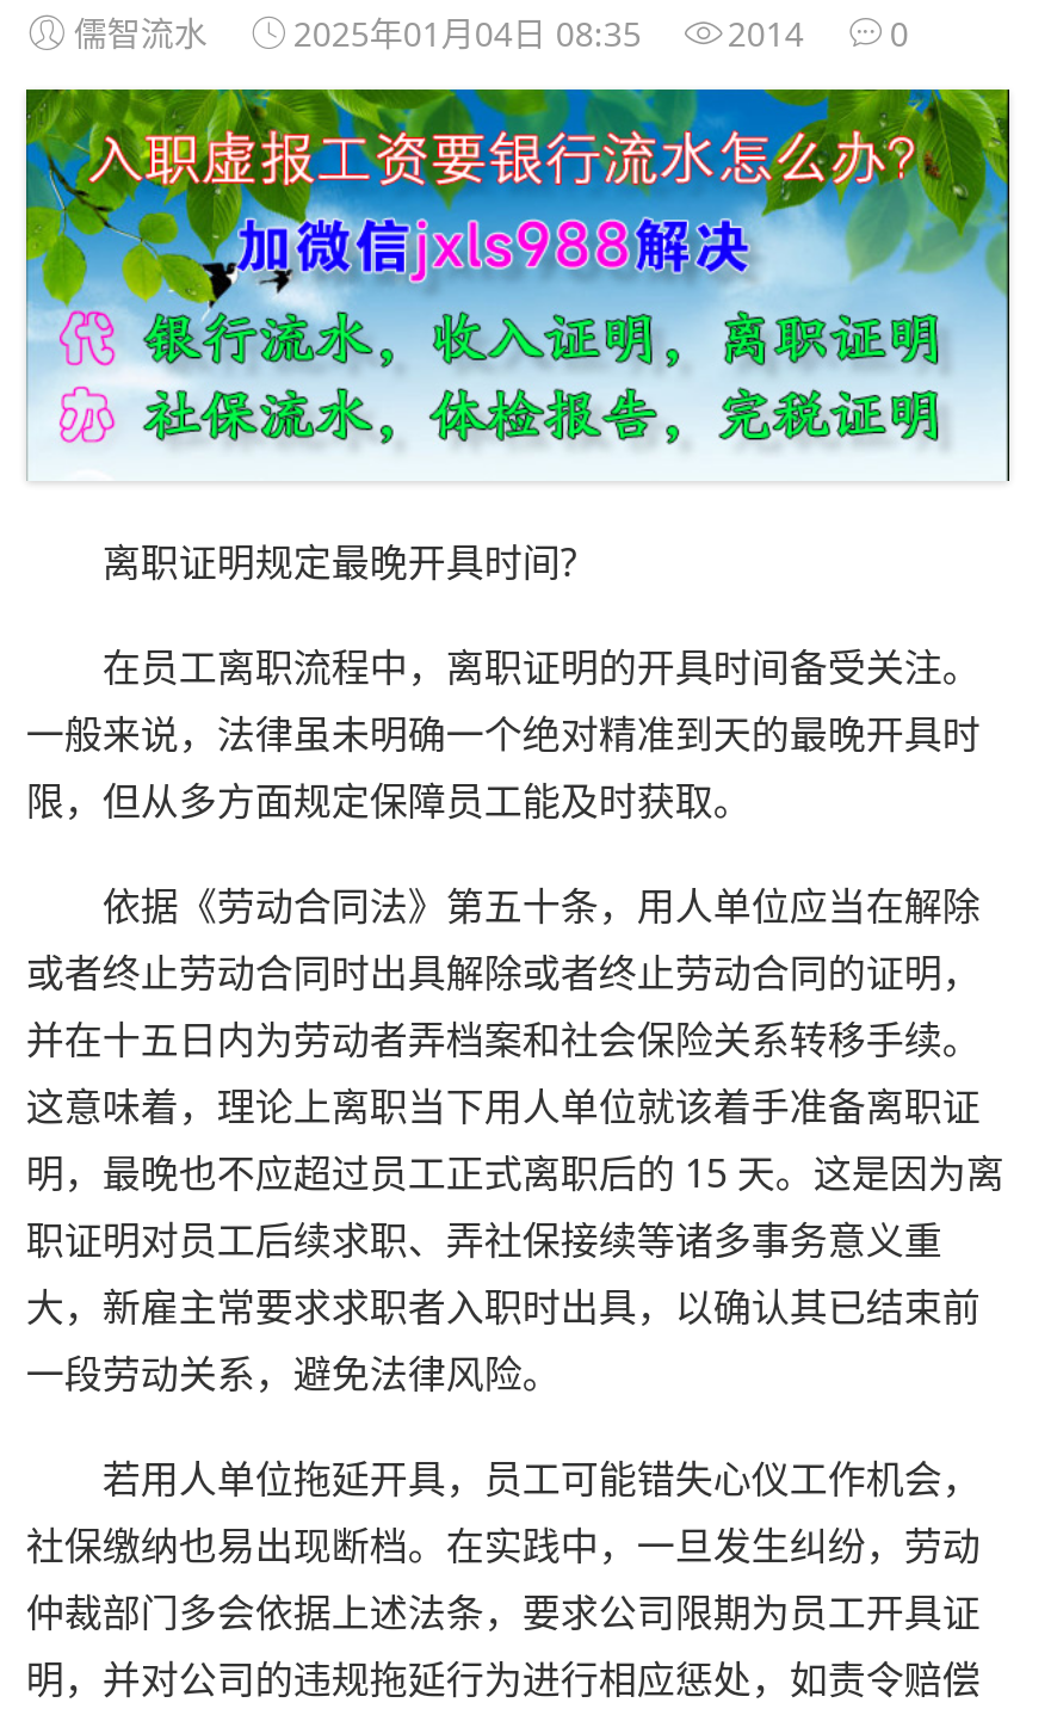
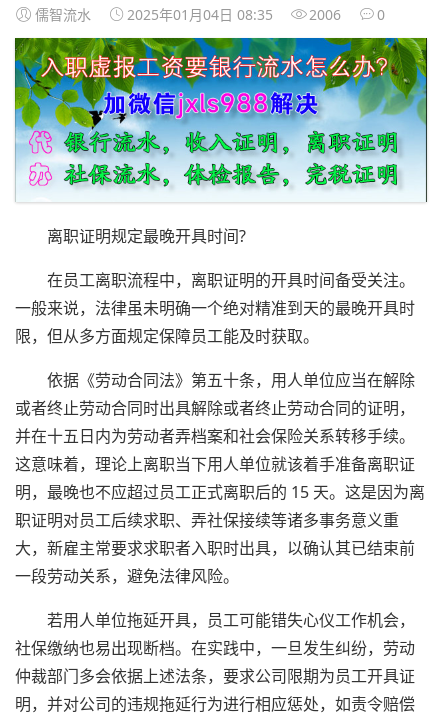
[74,11,909,56] 儒智流水 2025年01月04日 08:35 2014 0 -> [35,5,385,24] 儒智流水 2025年01月04日 08:35 2006 0

